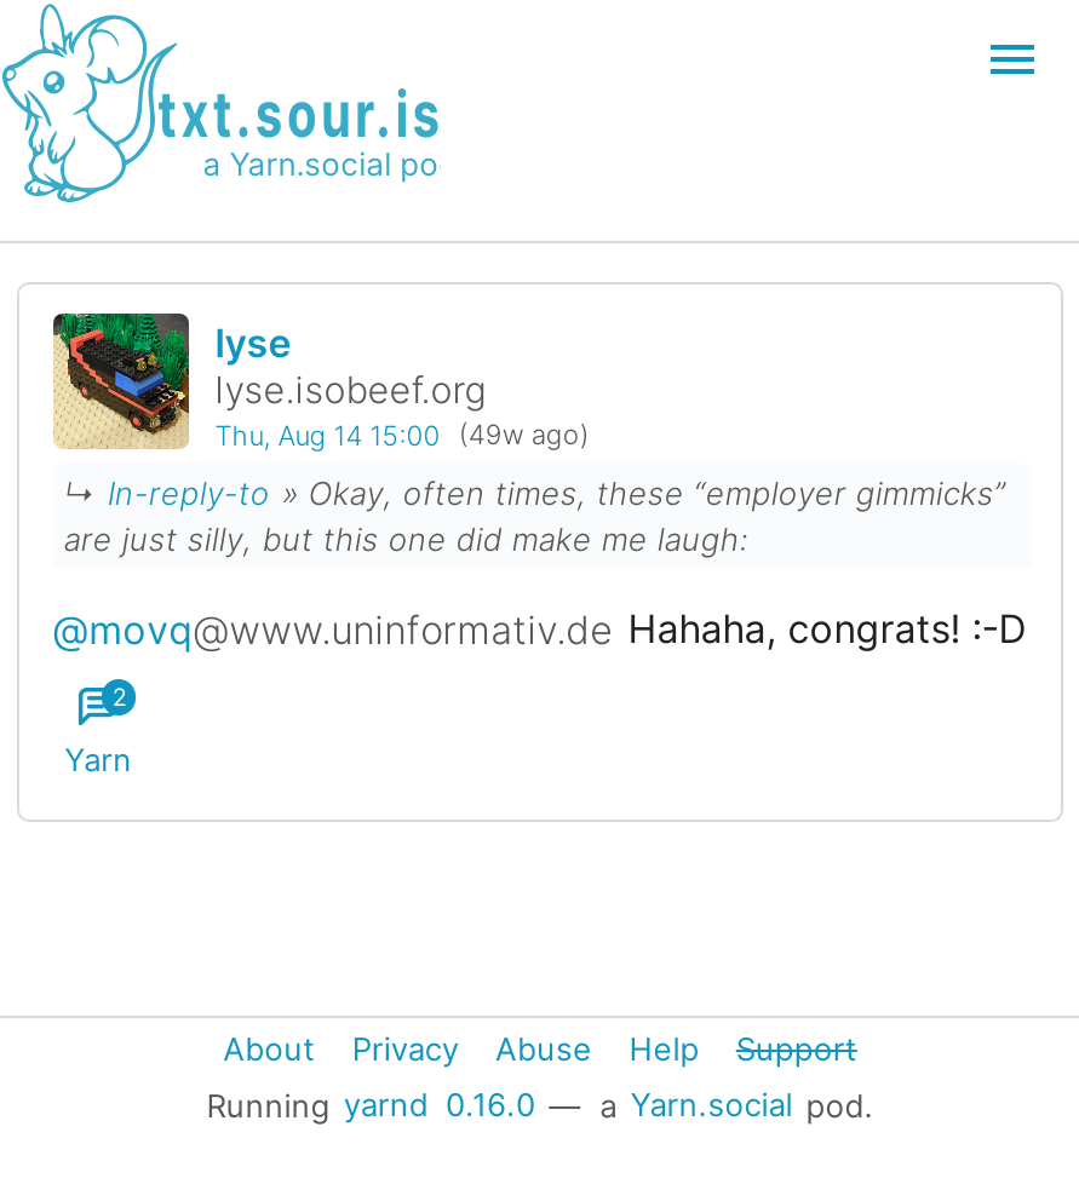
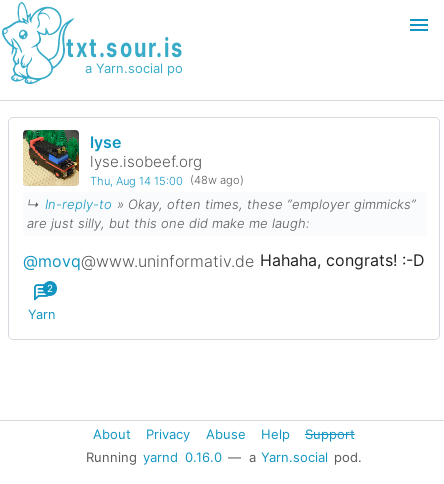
[215,419,590,453] Thu, Aug 14 15:00 (49w ago) -> [90,173,244,187] Thu, Aug 14 15:00 (48w ago)

